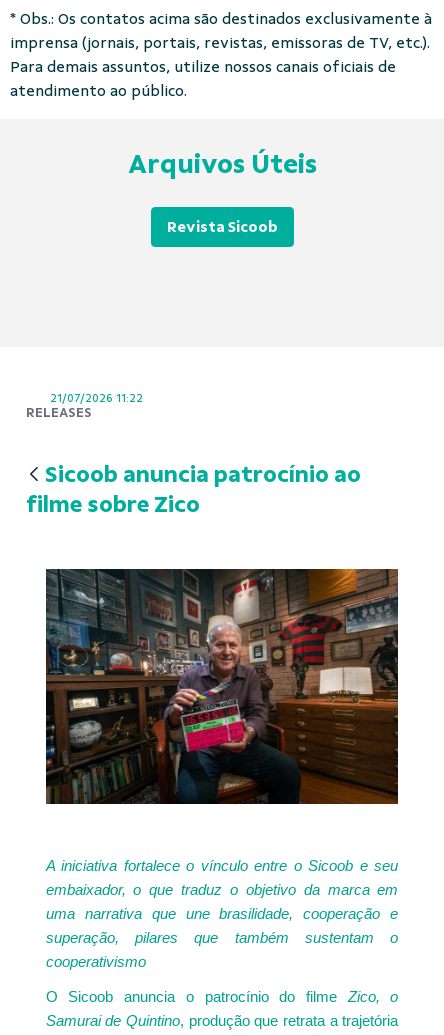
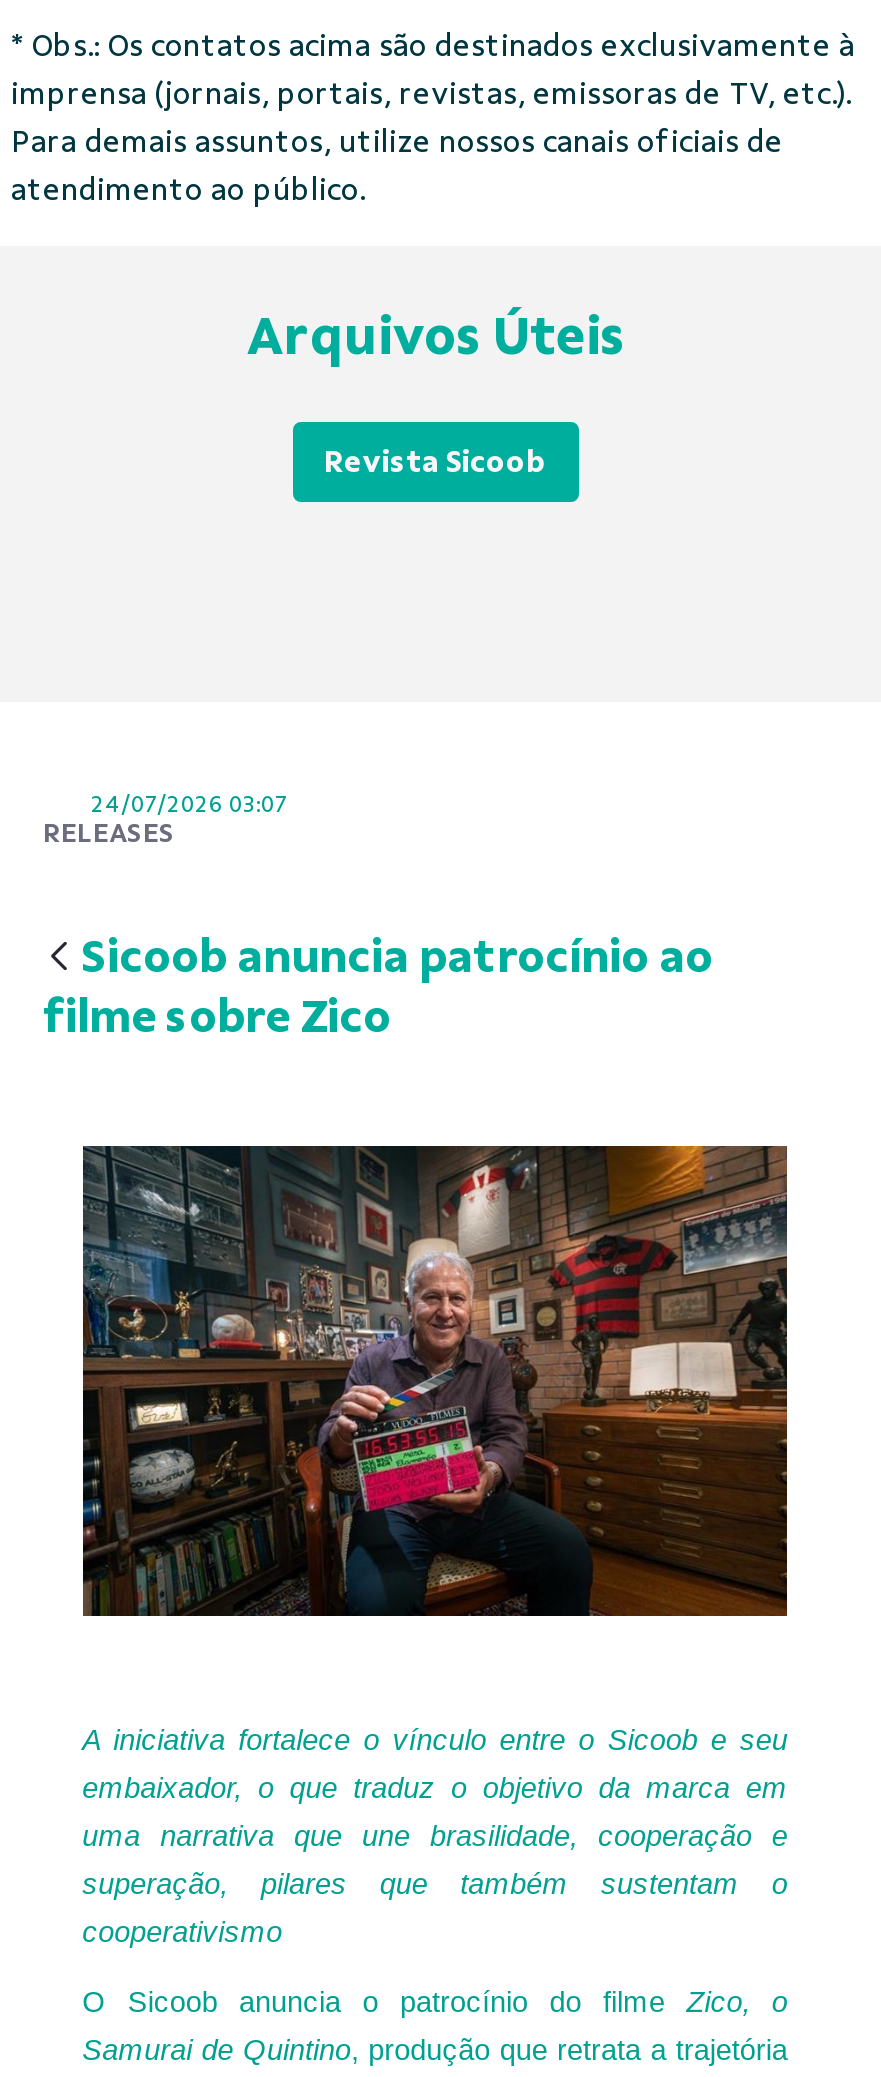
[50,391,143,405] 21/07/2026 11:22 -> [91,791,289,819] 24/07/2026 03:07

